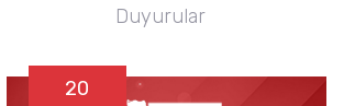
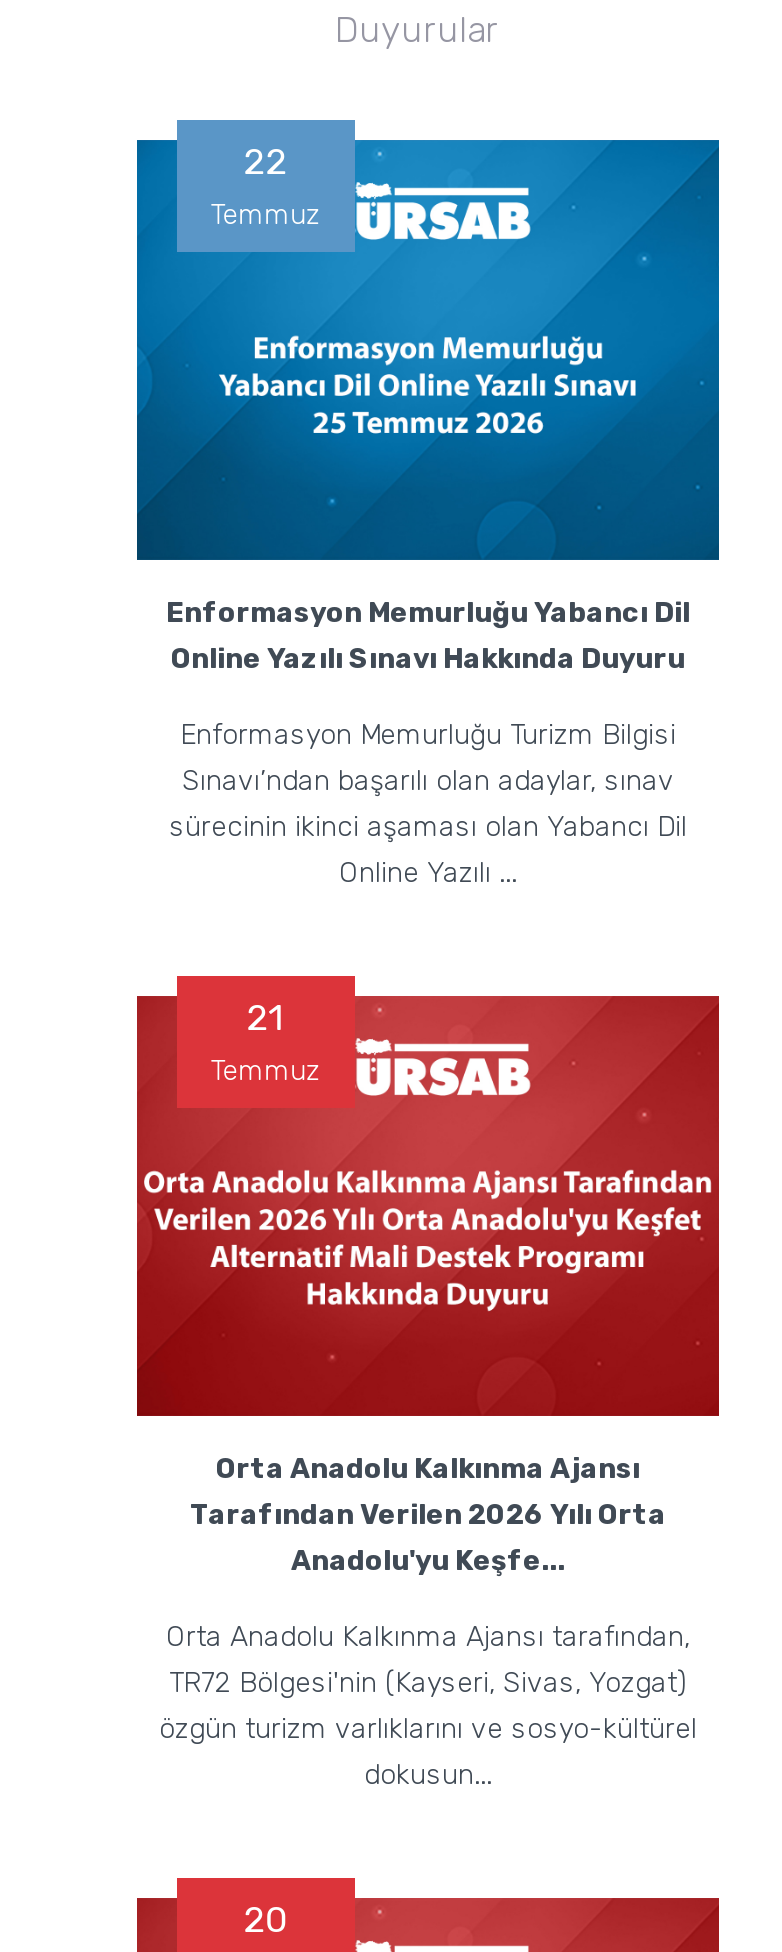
none -> [135,118,721,562] [image] | 22 | Temmuz
none -> [137,974,719,1418] [image] | 21 | Temmuz
none -> [159,1452,697,1792] Orta Anadolu Kalkınma Ajansı | Tarafından Verilen 2026 Yılı Orta | Anadolu'yu Keşfe... | Orta Anadolu Kalkınma Ajansı tarafından, | TR72 Bölgesi'nin (Kayseri, Sivas, Yozgat) | özgün turizm varlıklarını ve sosyo-kültürel | dokusun...
none -> [166,596,690,890] Enformasyon Memurluğu Yabancı Dil | Online Yazılı Sınavı Hakkında Duyuru | Enformasyon Memurluğu Turizm Bilgisi | Sınavı’ndan başarılı olan adaylar, sınav | sürecinin ikinci aşaması olan Yabancı Dil | Online Yazılı ...

